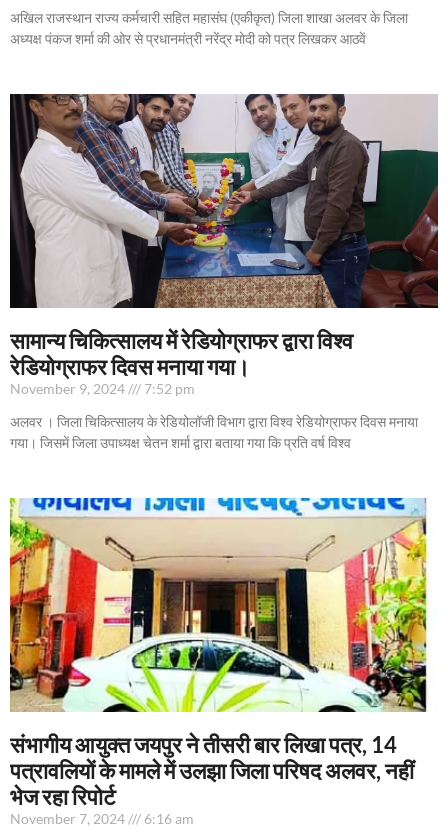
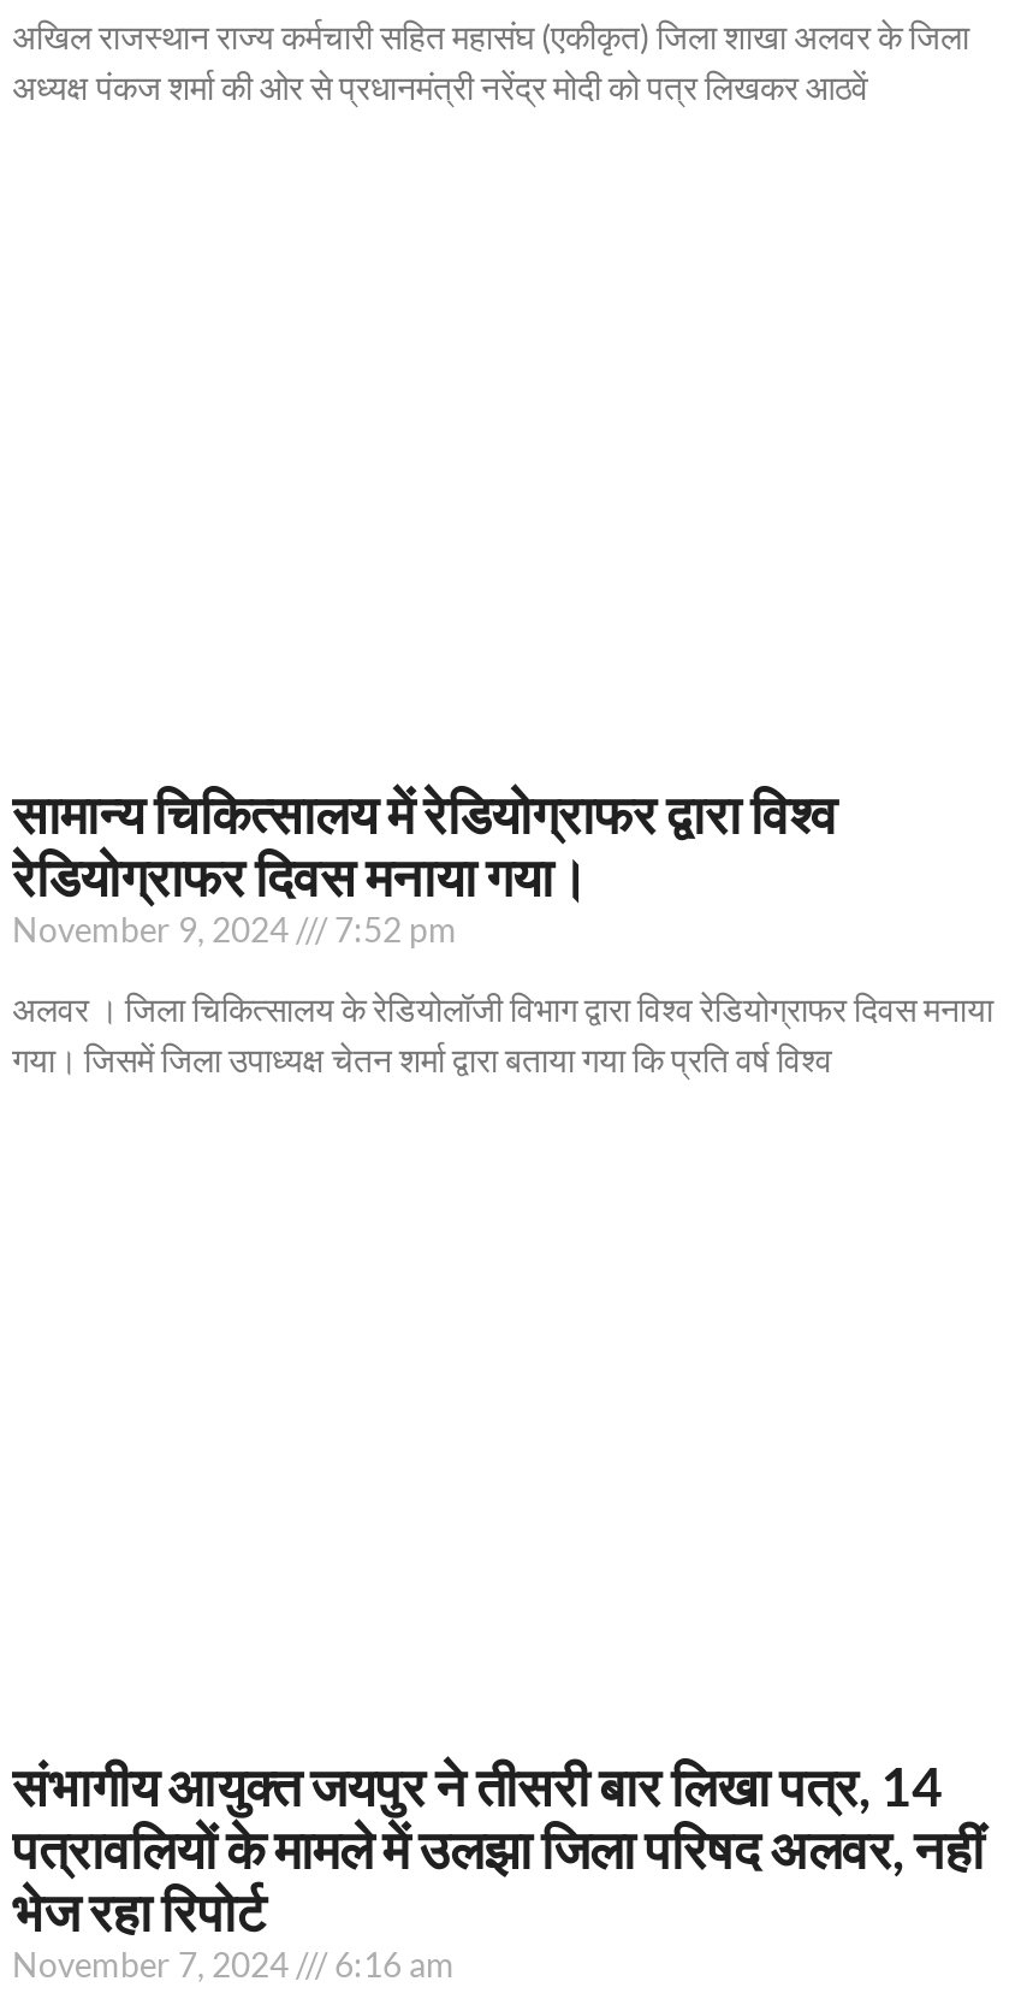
[9,93,439,309] [image] -> none
[9,497,429,713] [image] -> none

